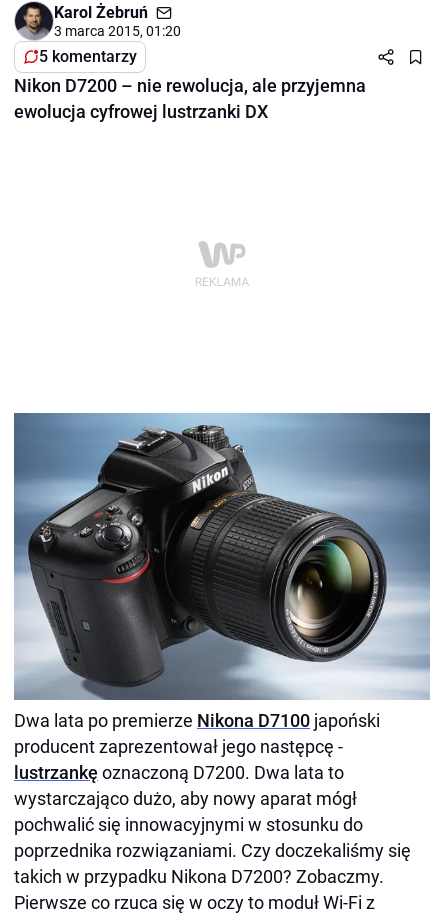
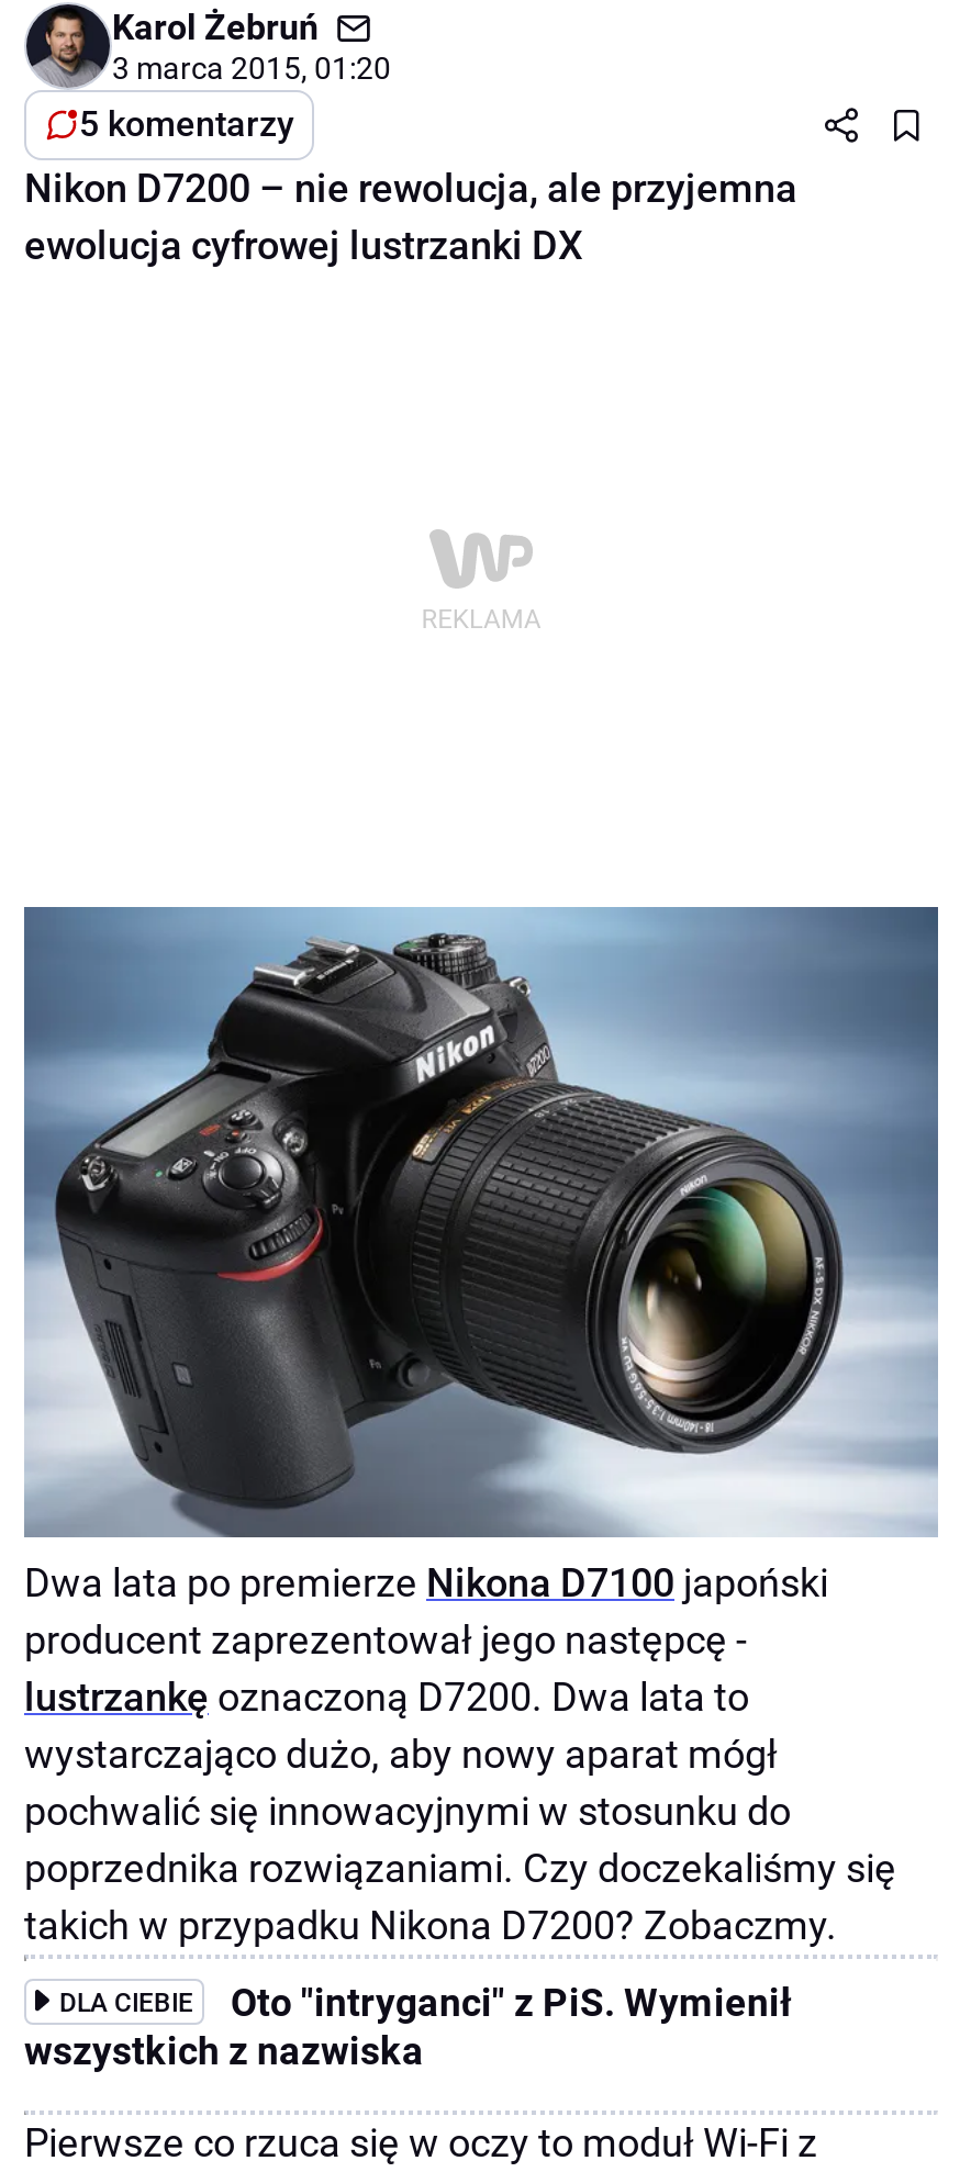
none -> [24,1980,793,2072] DLA CIEBIE | Oto "intryganci" z PiS. Wymienił | wszystkich z nazwiska

